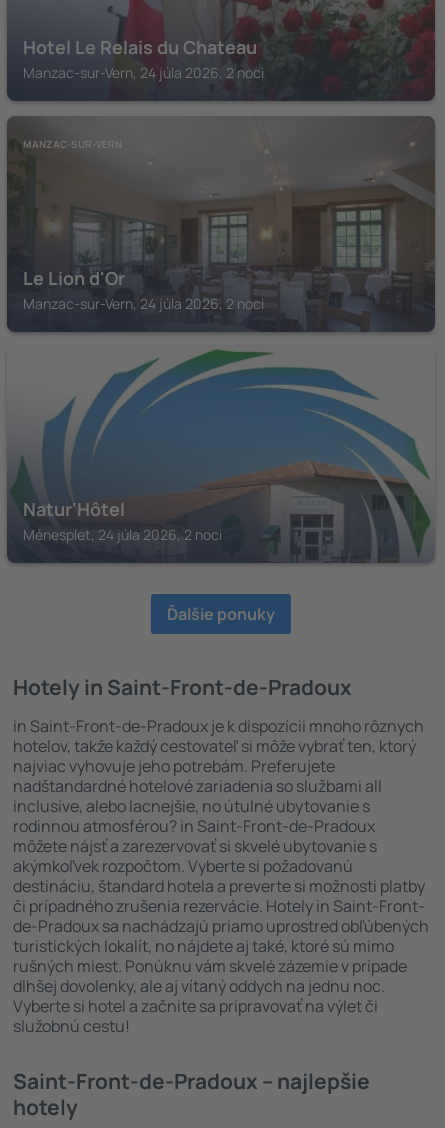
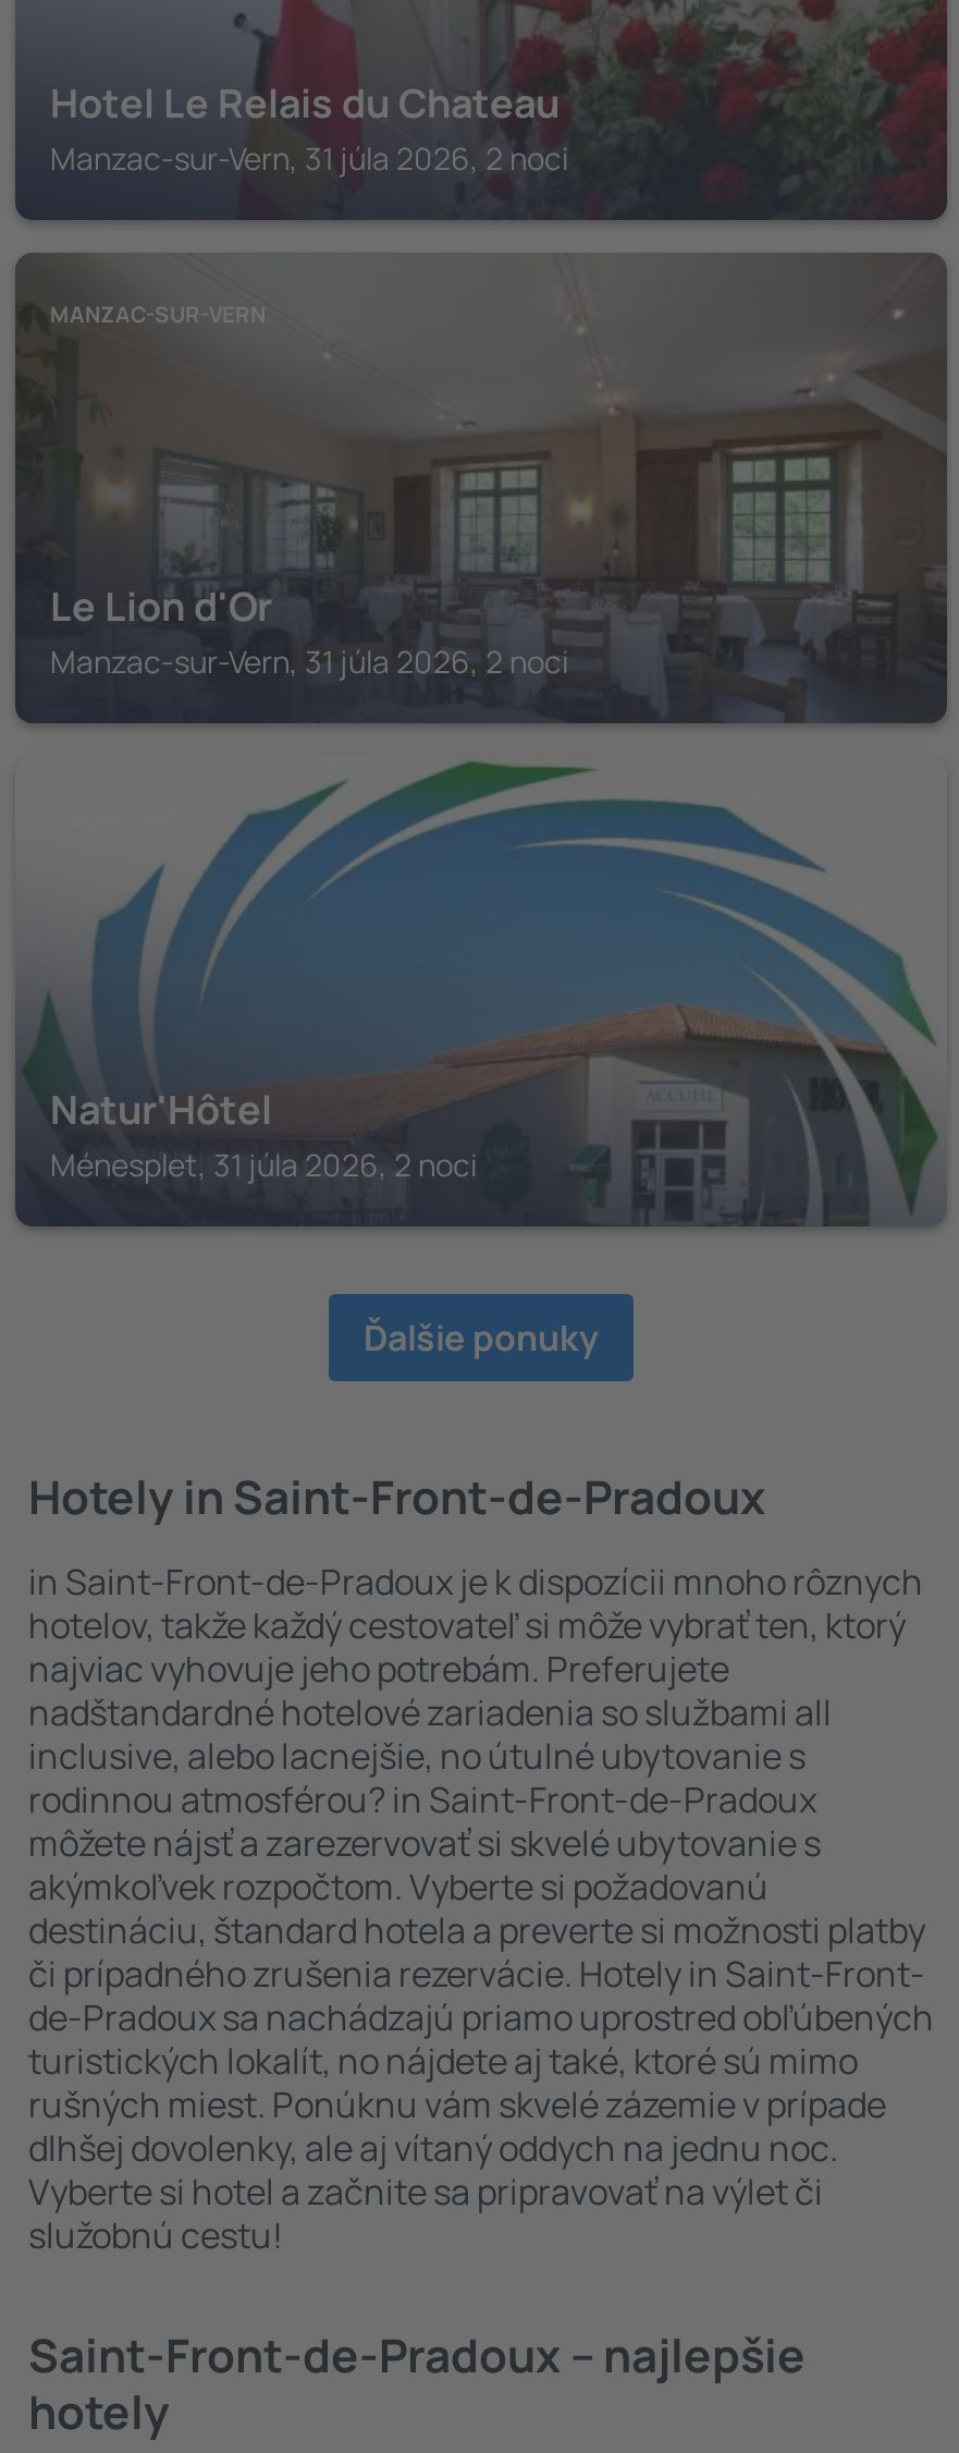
[23,63,264,82] Manzac-sur-Vern, 24 júla 2026, 2 noci -> [50,137,568,179] Manzac-sur-Vern, 31 júla 2026, 2 noci
[23,294,264,313] Manzac-sur-Vern, 24 júla 2026, 2 noci -> [50,640,568,682] Manzac-sur-Vern, 31 júla 2026, 2 noci
[23,525,222,544] Ménesplet, 24 júla 2026, 2 noci -> [50,1144,477,1185] Ménesplet, 31 júla 2026, 2 noci

